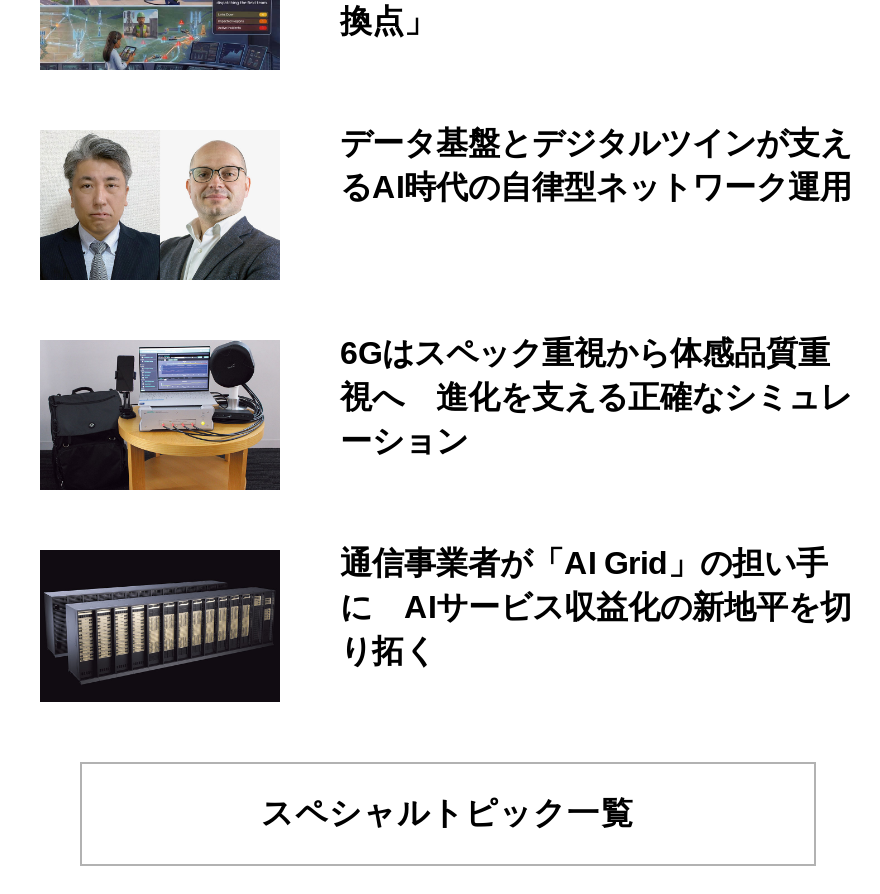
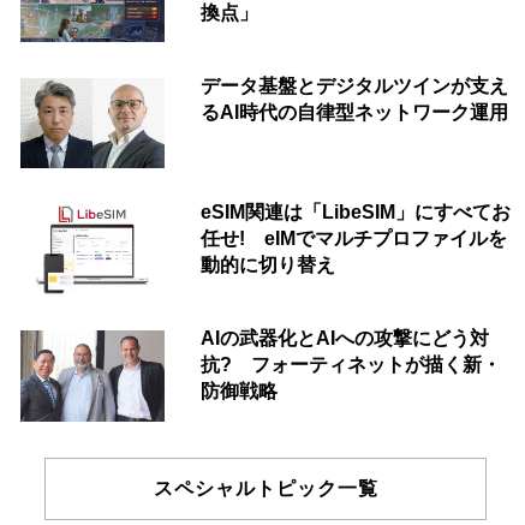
[38,337,852,492] [image] | 6Gはスペック重視から体感品質重 | 視へ 進化を支える正確なシミュレ | ーション -> [20,202,511,294] [image] | eSIM関連は「LibeSIM」にすべてお | 任せ! eIMでマルチプロファイルを | 動的に切り替え
[38,547,852,704] [image] | 通信事業者が「AI Grid」の担い手 | に AIサービス収益化の新地平を切 | り拓く -> [19,328,501,423] [image] | AIの武器化とAIへの攻撃にどう対 | 抗? フォーティネットが描く新・ | 防御戦略

